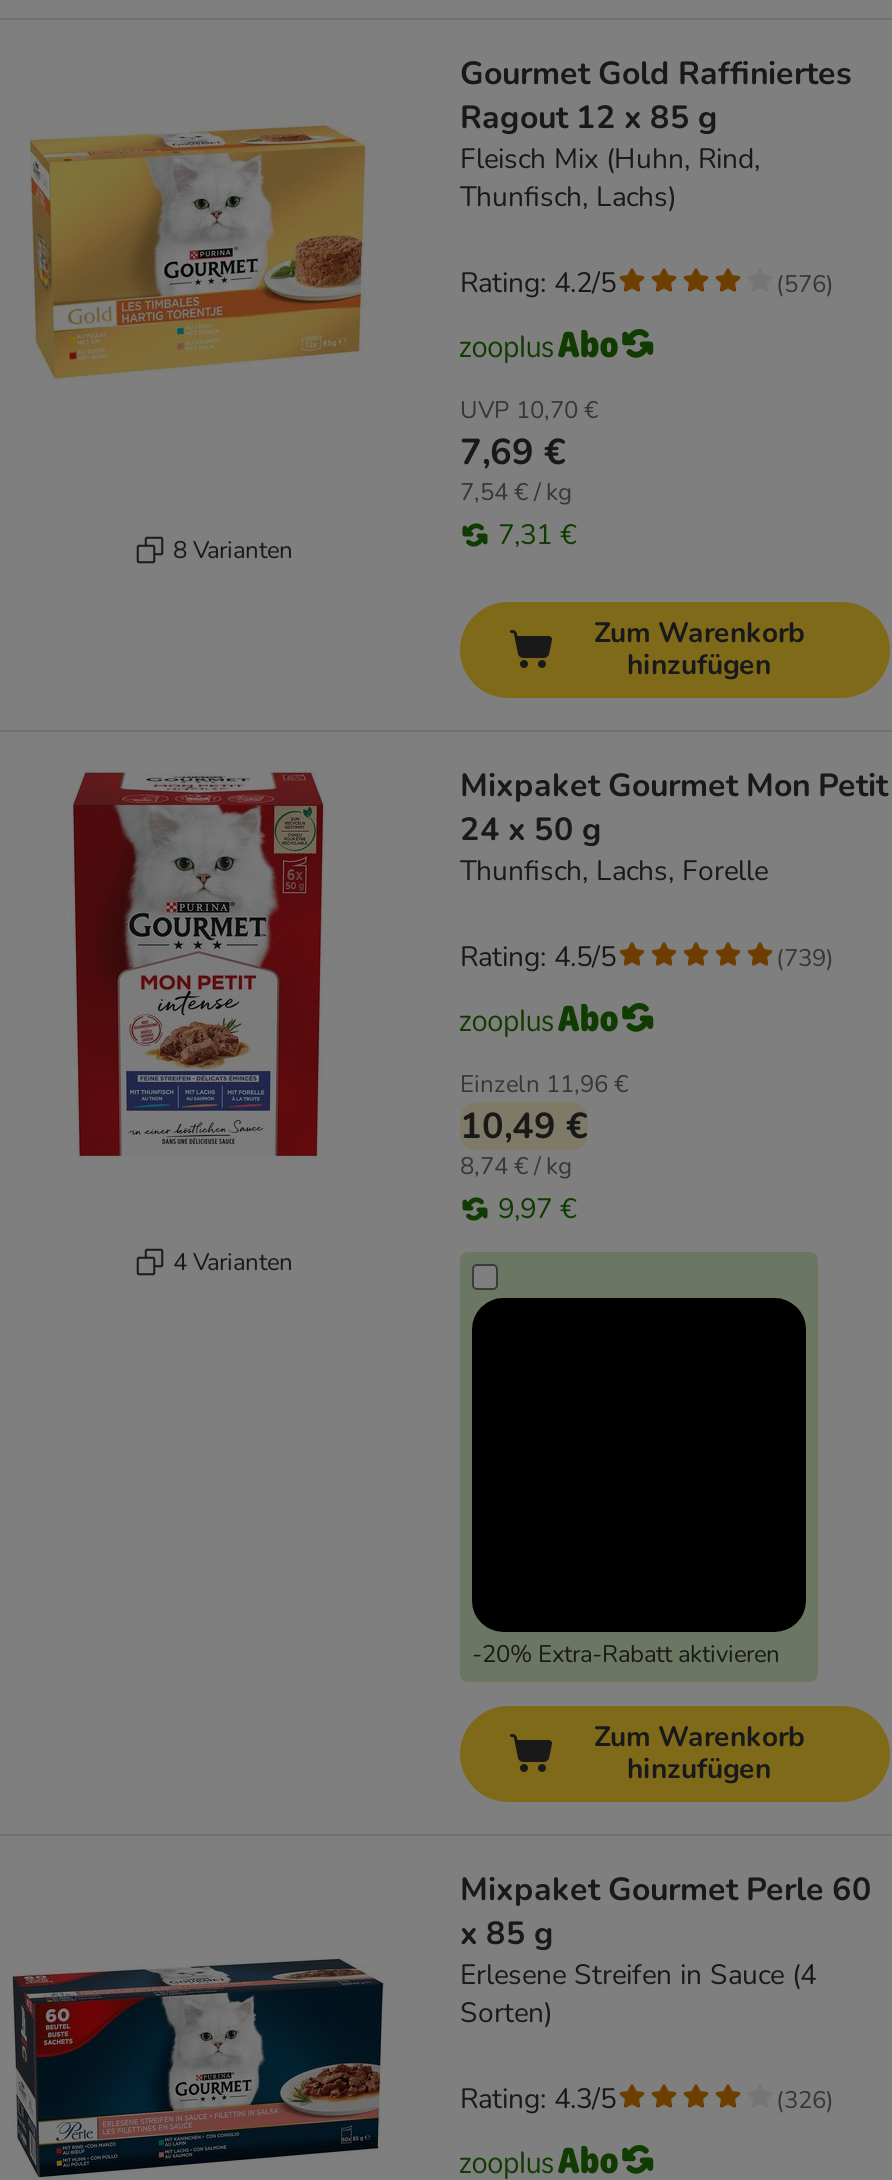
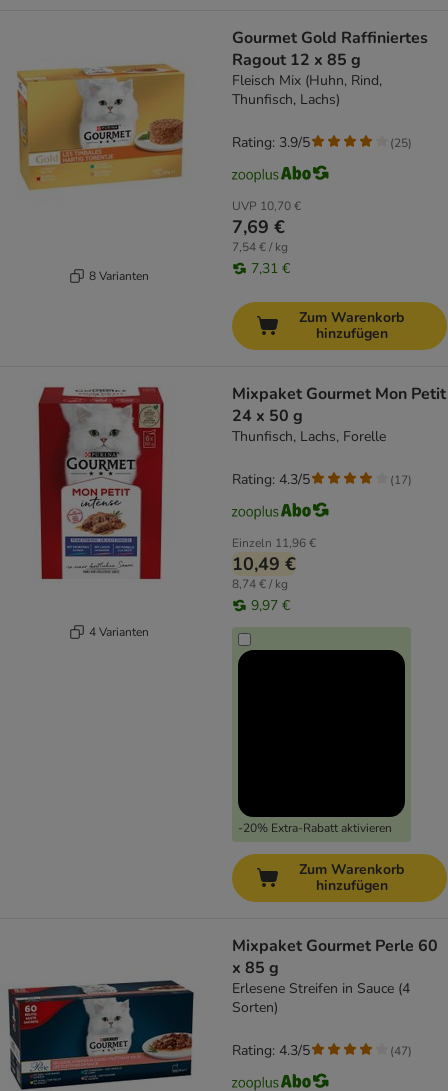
[460,264,616,302] Rating: 4.2/5 -> [232,133,310,152] Rating: 3.9/5
[776,267,834,299] (576) -> [390,135,412,151] (25)
[460,938,616,976] Rating: 4.5/5 -> [232,470,310,489] Rating: 4.3/5
[776,941,834,973] (739) -> [390,472,412,488] (17)
[776,2083,834,2115] (326) -> [390,1043,412,1059] (47)

